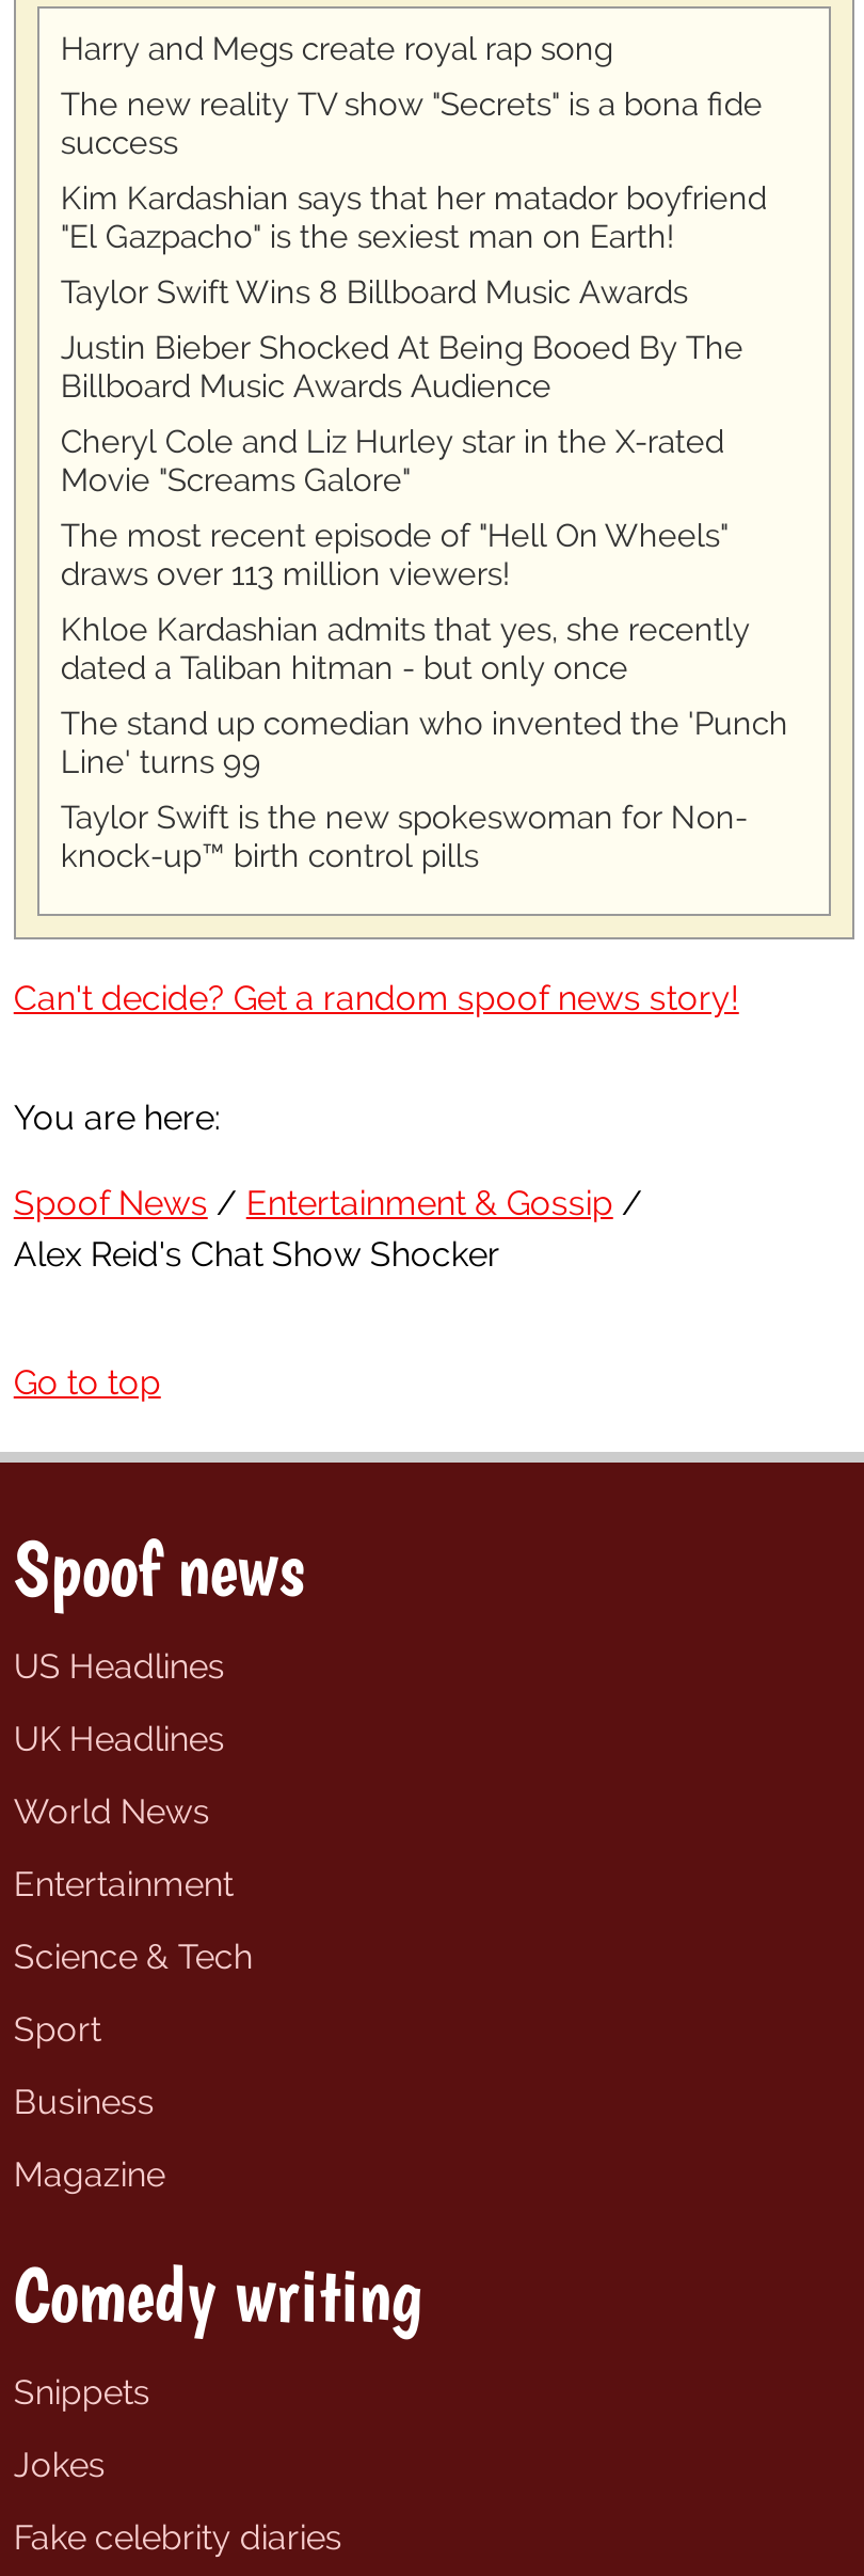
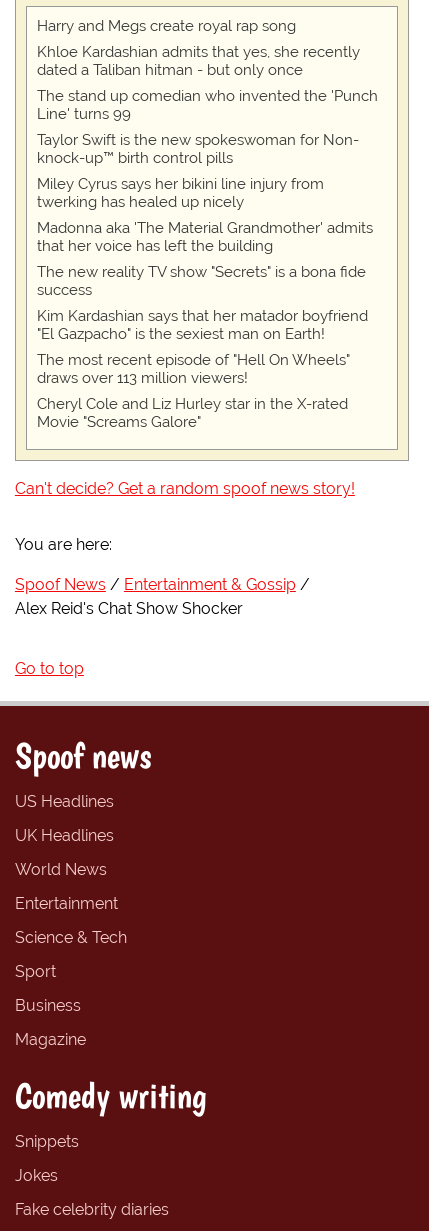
moved [61,84,767,592] -> [37,263,368,431]: The new reality TV show "Secrets" is a bona fide | success | Kim Kardashian says that her matador boyfriend | "El Gazpacho" is the sexiest man on Earth! | The most recent episode of "Hell On Wheels" | draws over 113 million viewers! | Cheryl Cole and Liz Hurley star in the X-rated | Movie "Screams Galore"
[61,272,743,405] Taylor Swift Wins 8 Billboard Music Awards | Justin Bieber Shocked At Being Booed By The | Billboard Music Awards Audience -> none
moved [61,610,788,874] -> [37,43,378,167]: Khloe Kardashian admits that yes, she recently | dated a Taliban hitman - but only once | The stand up comedian who invented the 'Punch | Line' turns 99 | Taylor Swift is the new spokeswoman for Non- | knock-up™ birth control pills
none -> [37,175,373,255] Miley Cyrus says her bikini line injury from | twerking has healed up nicely | Madonna aka 'The Material Grandmother' admits | that her voice has left the building

